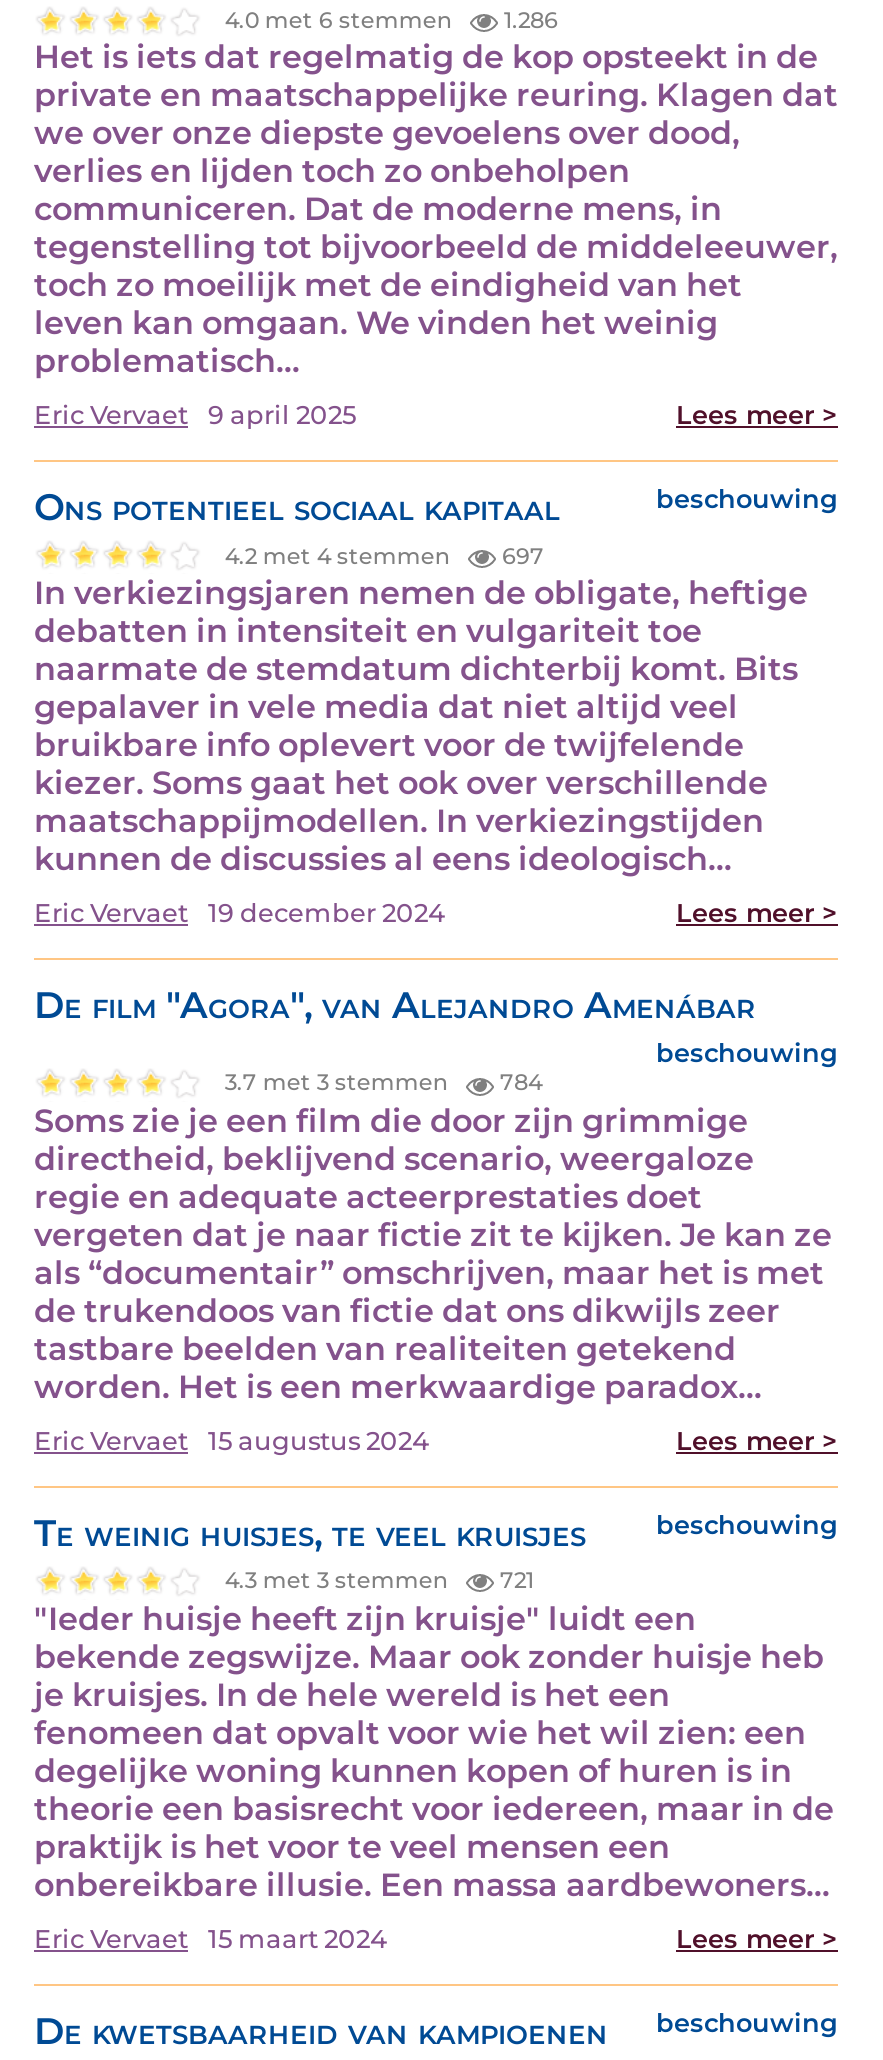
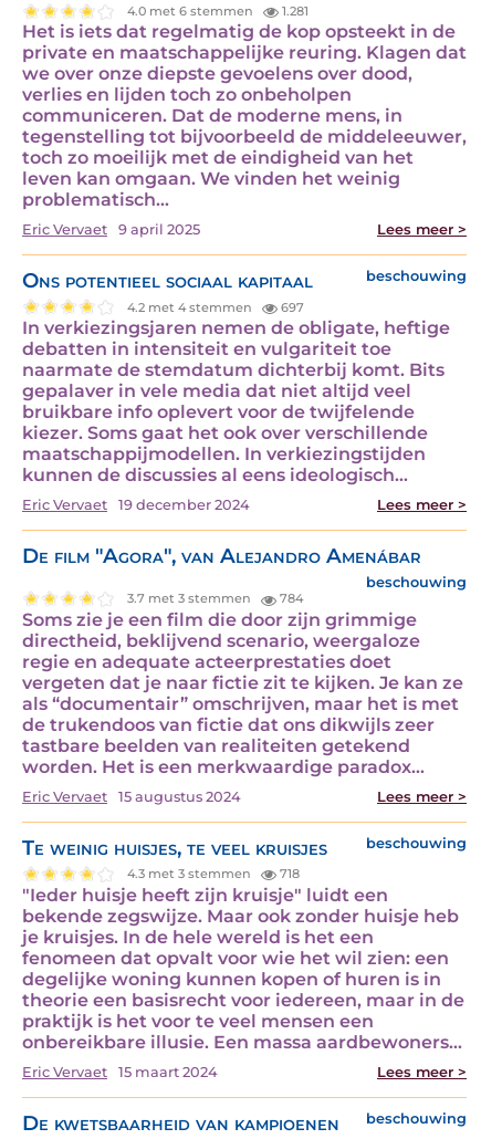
[225,6,558,34] 4.0 met 6 stemmen 1.286 -> [128,3,309,19] 4.0 met 6 stemmen 1.281
[225,1567,534,1595] 4.3 met 3 stemmen 721 -> [128,866,300,882] 4.3 met 3 stemmen 718

